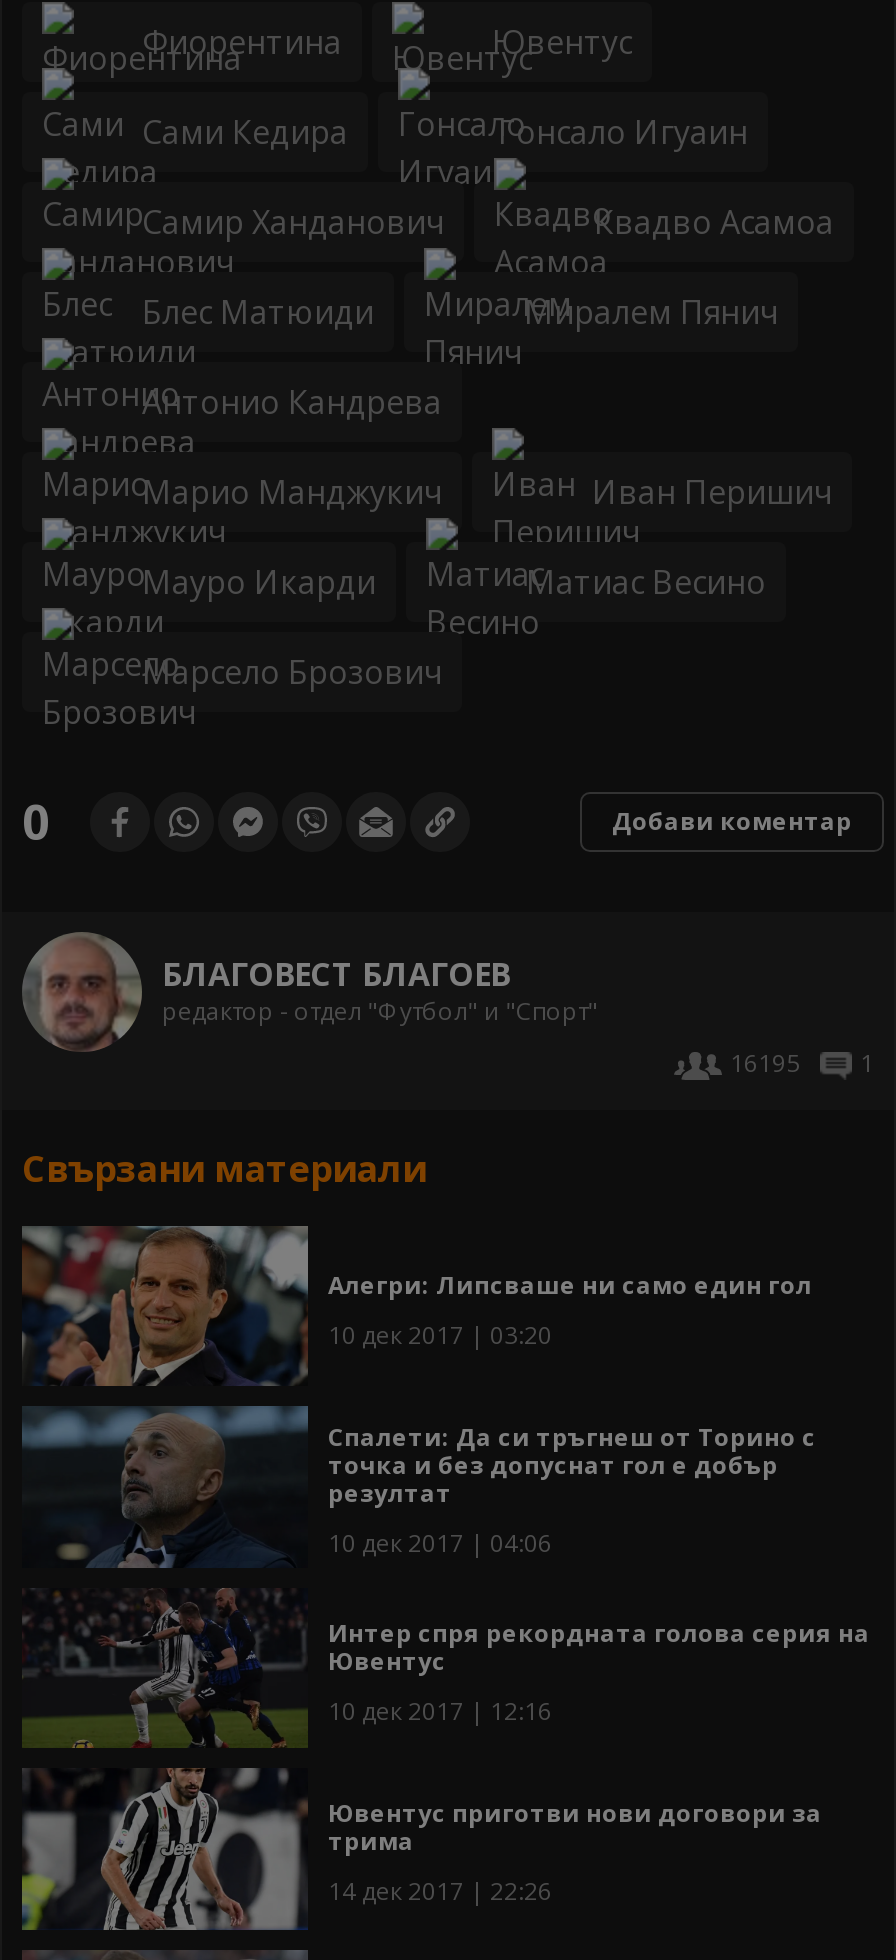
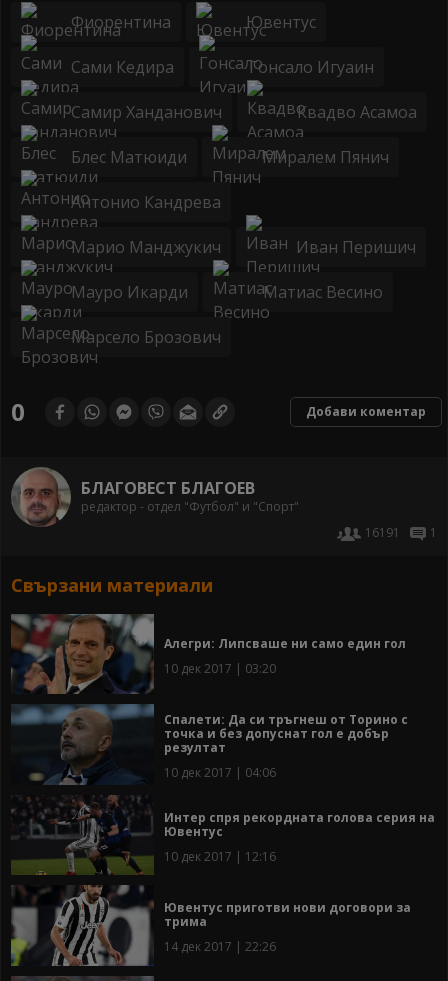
[730,1046,874,1080] 16195 1 -> [365,524,437,541] 16191 1

